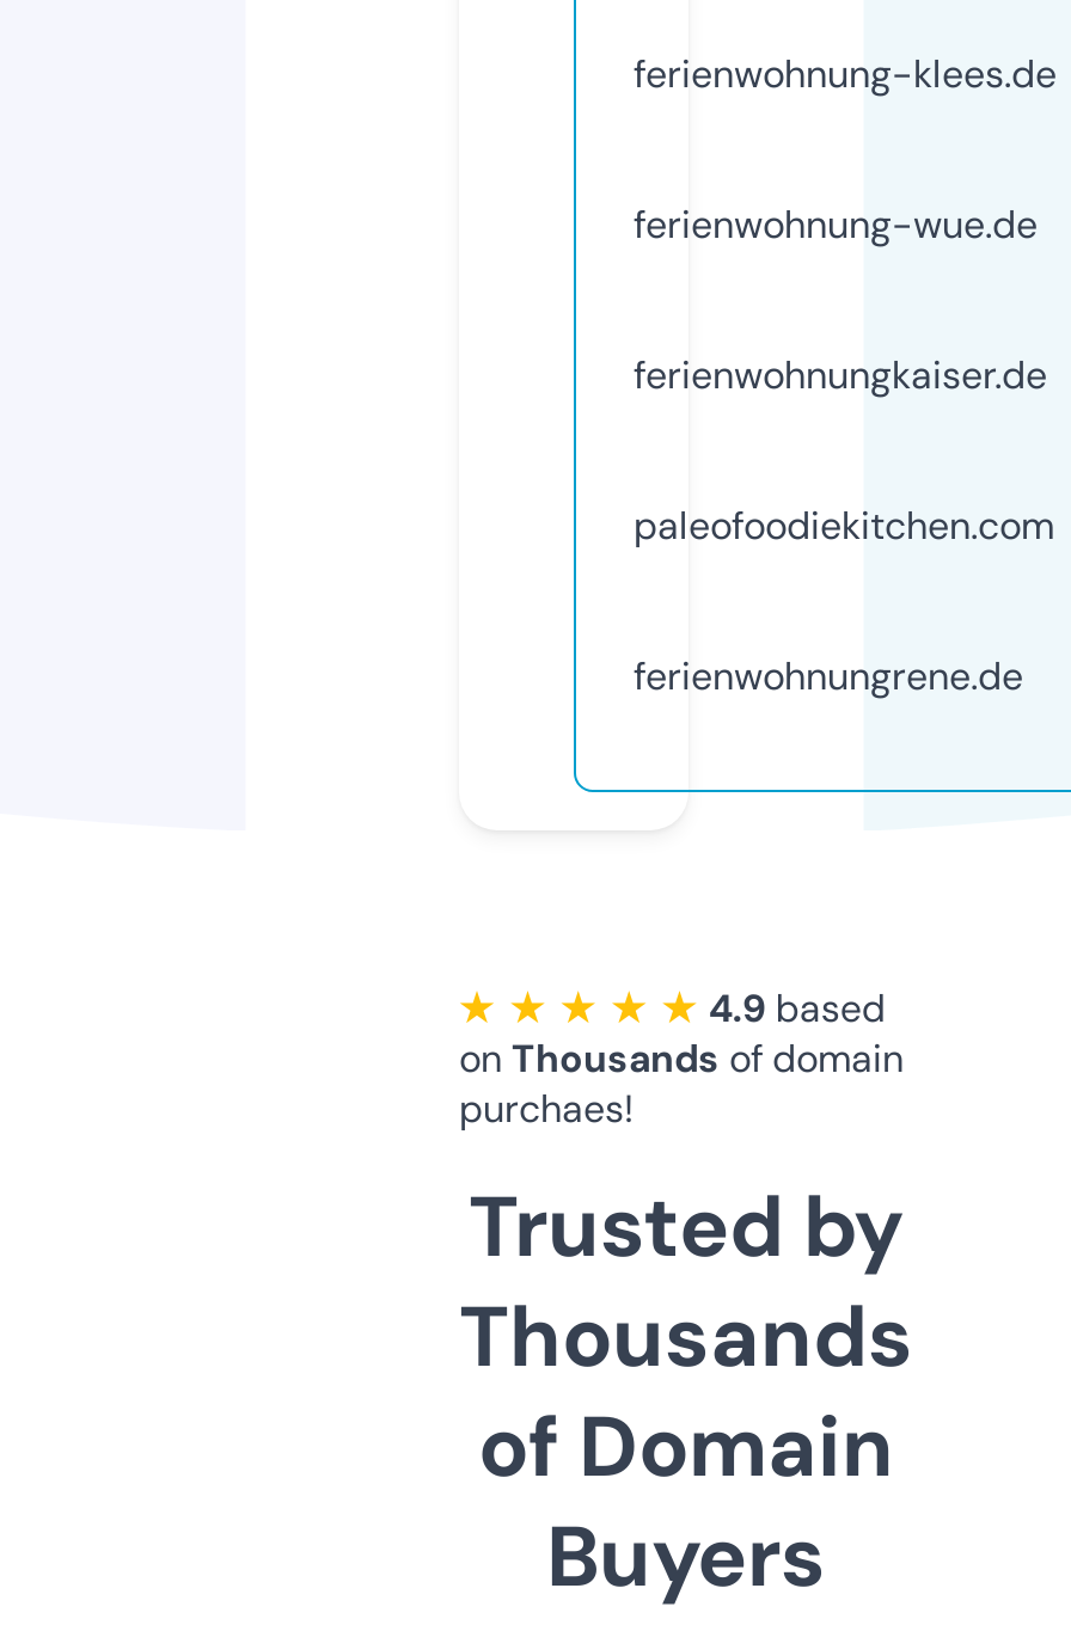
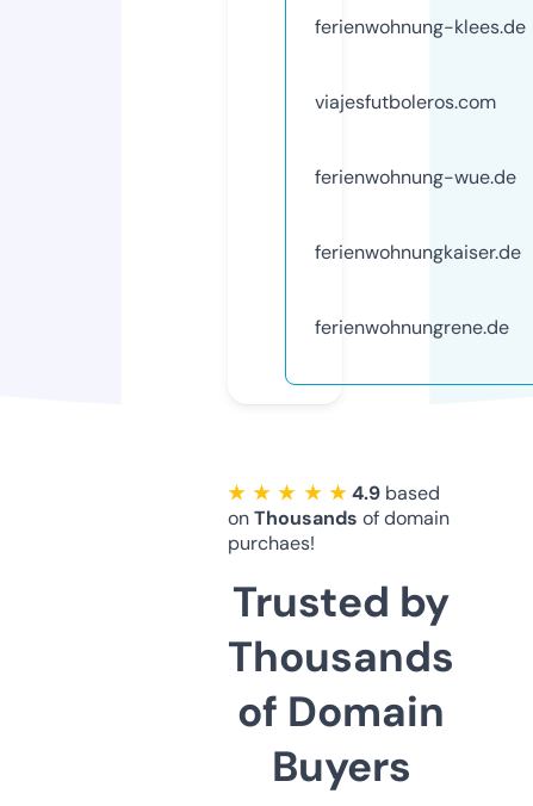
none -> [315,89,496,114] viajesfutboleros.com
moved [634,199,1047,400] -> [315,164,521,264]: ferienwohnung-wue.de | ferienwohnungkaiser.de
[634,500,1054,550] paleofoodiekitchen.com -> none

